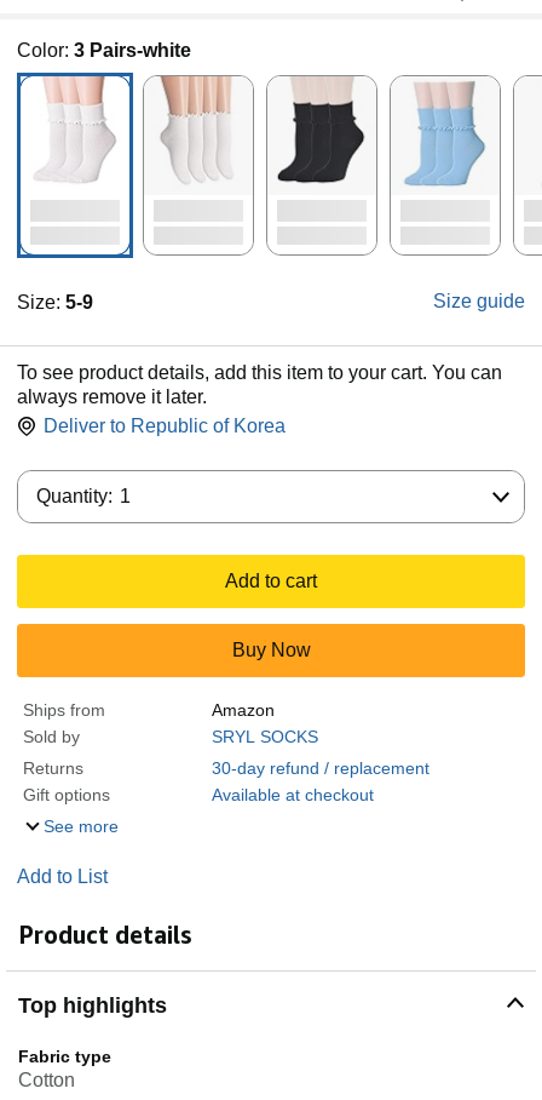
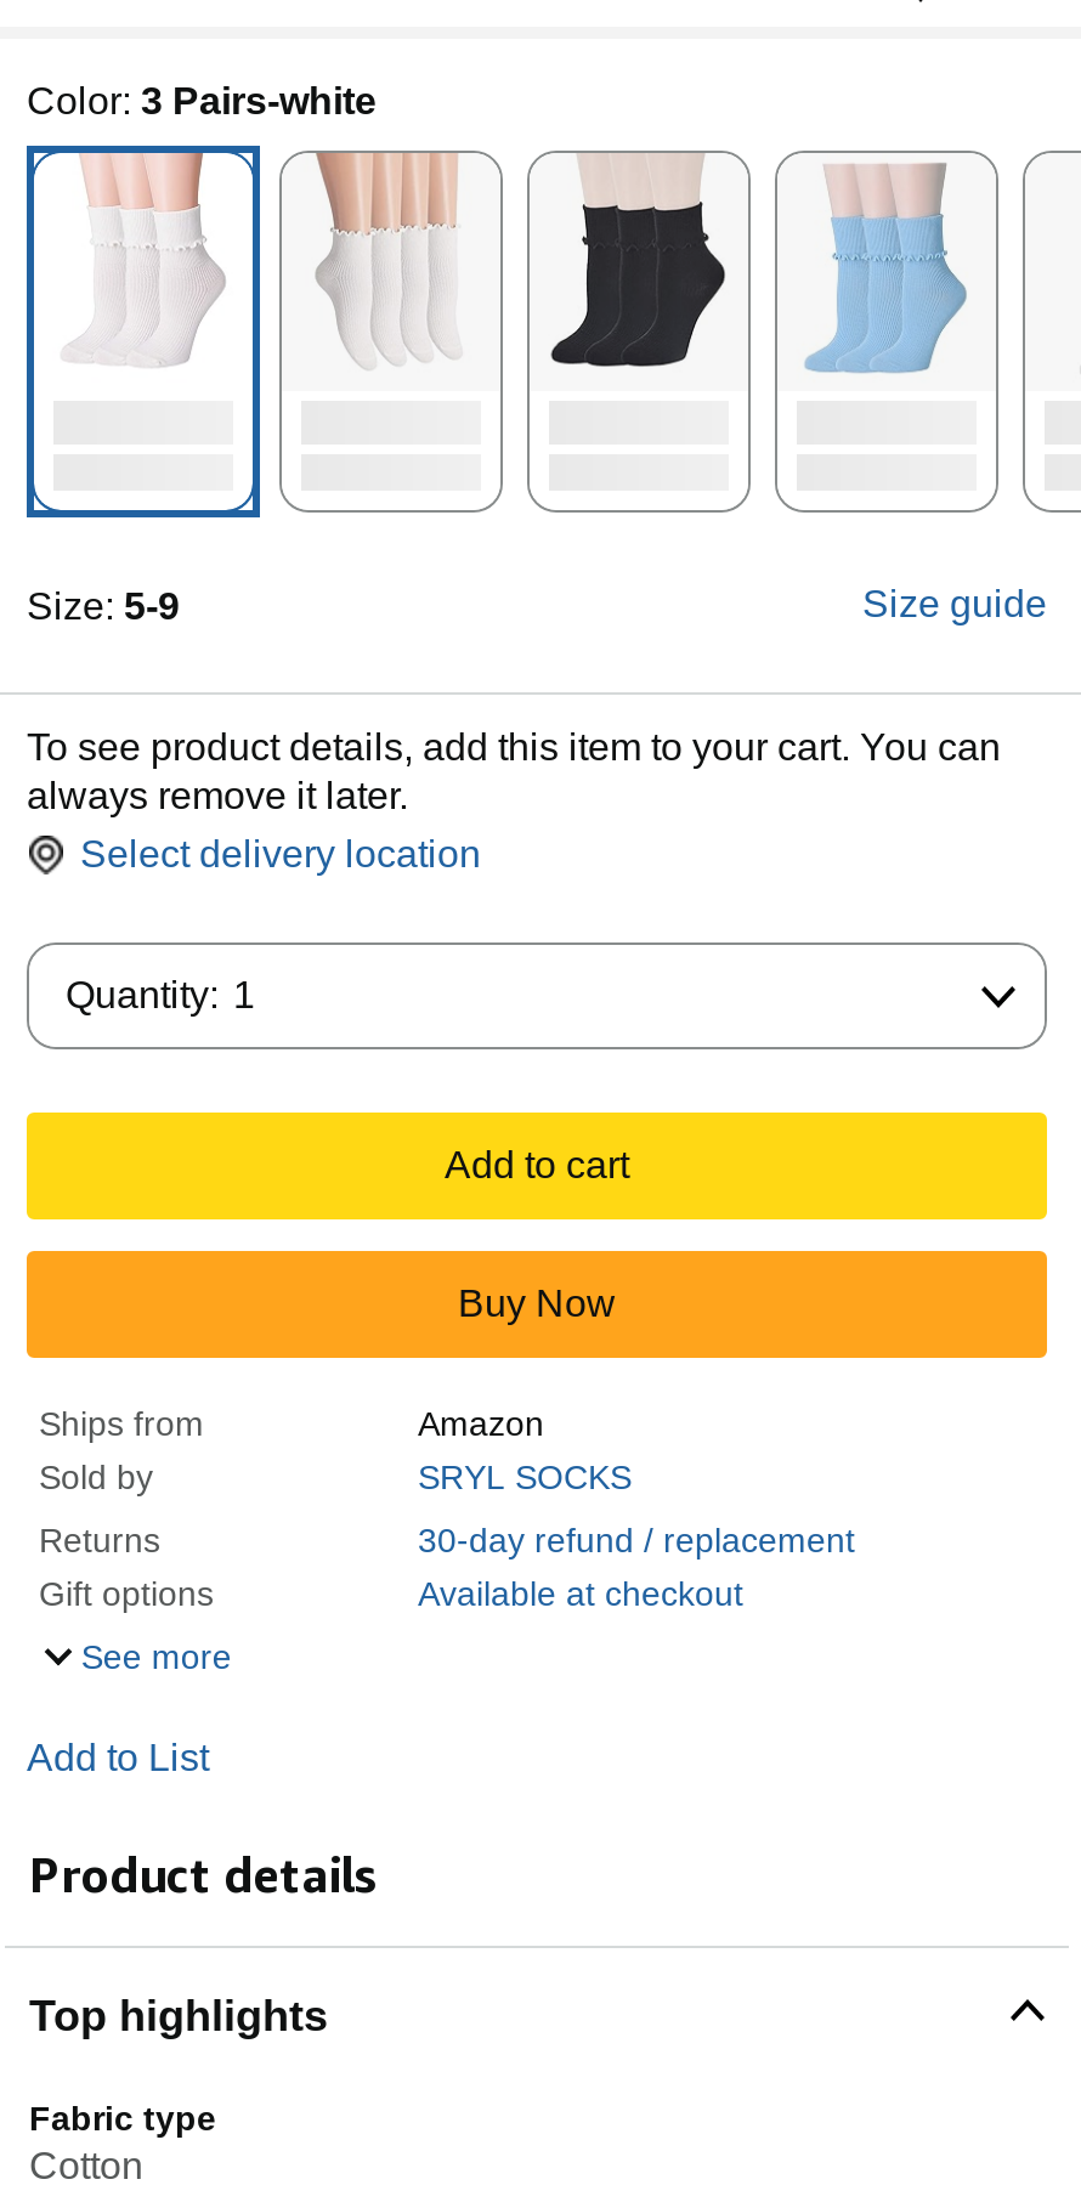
[44,416,286,436] Deliver to Republic of Korea -> [80,833,481,874] Select delivery location

